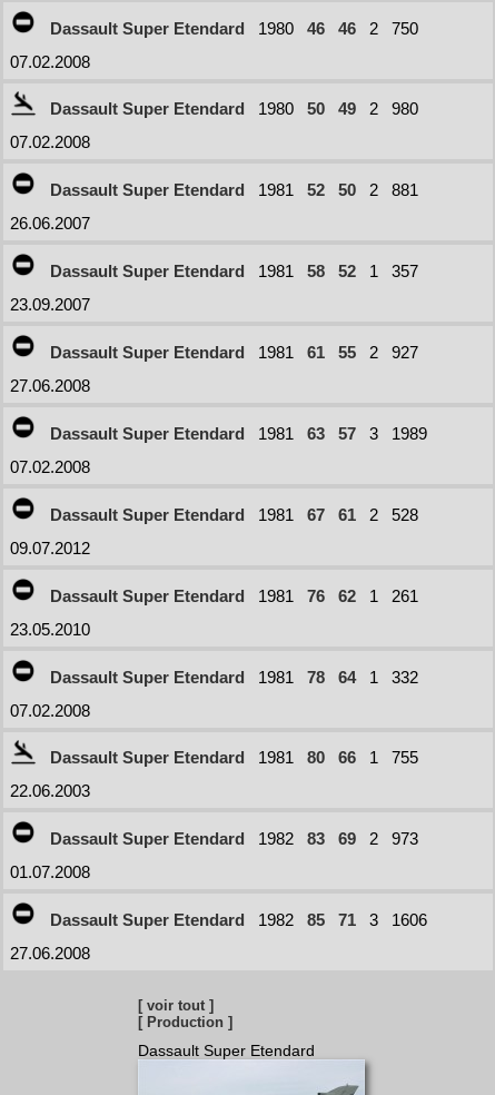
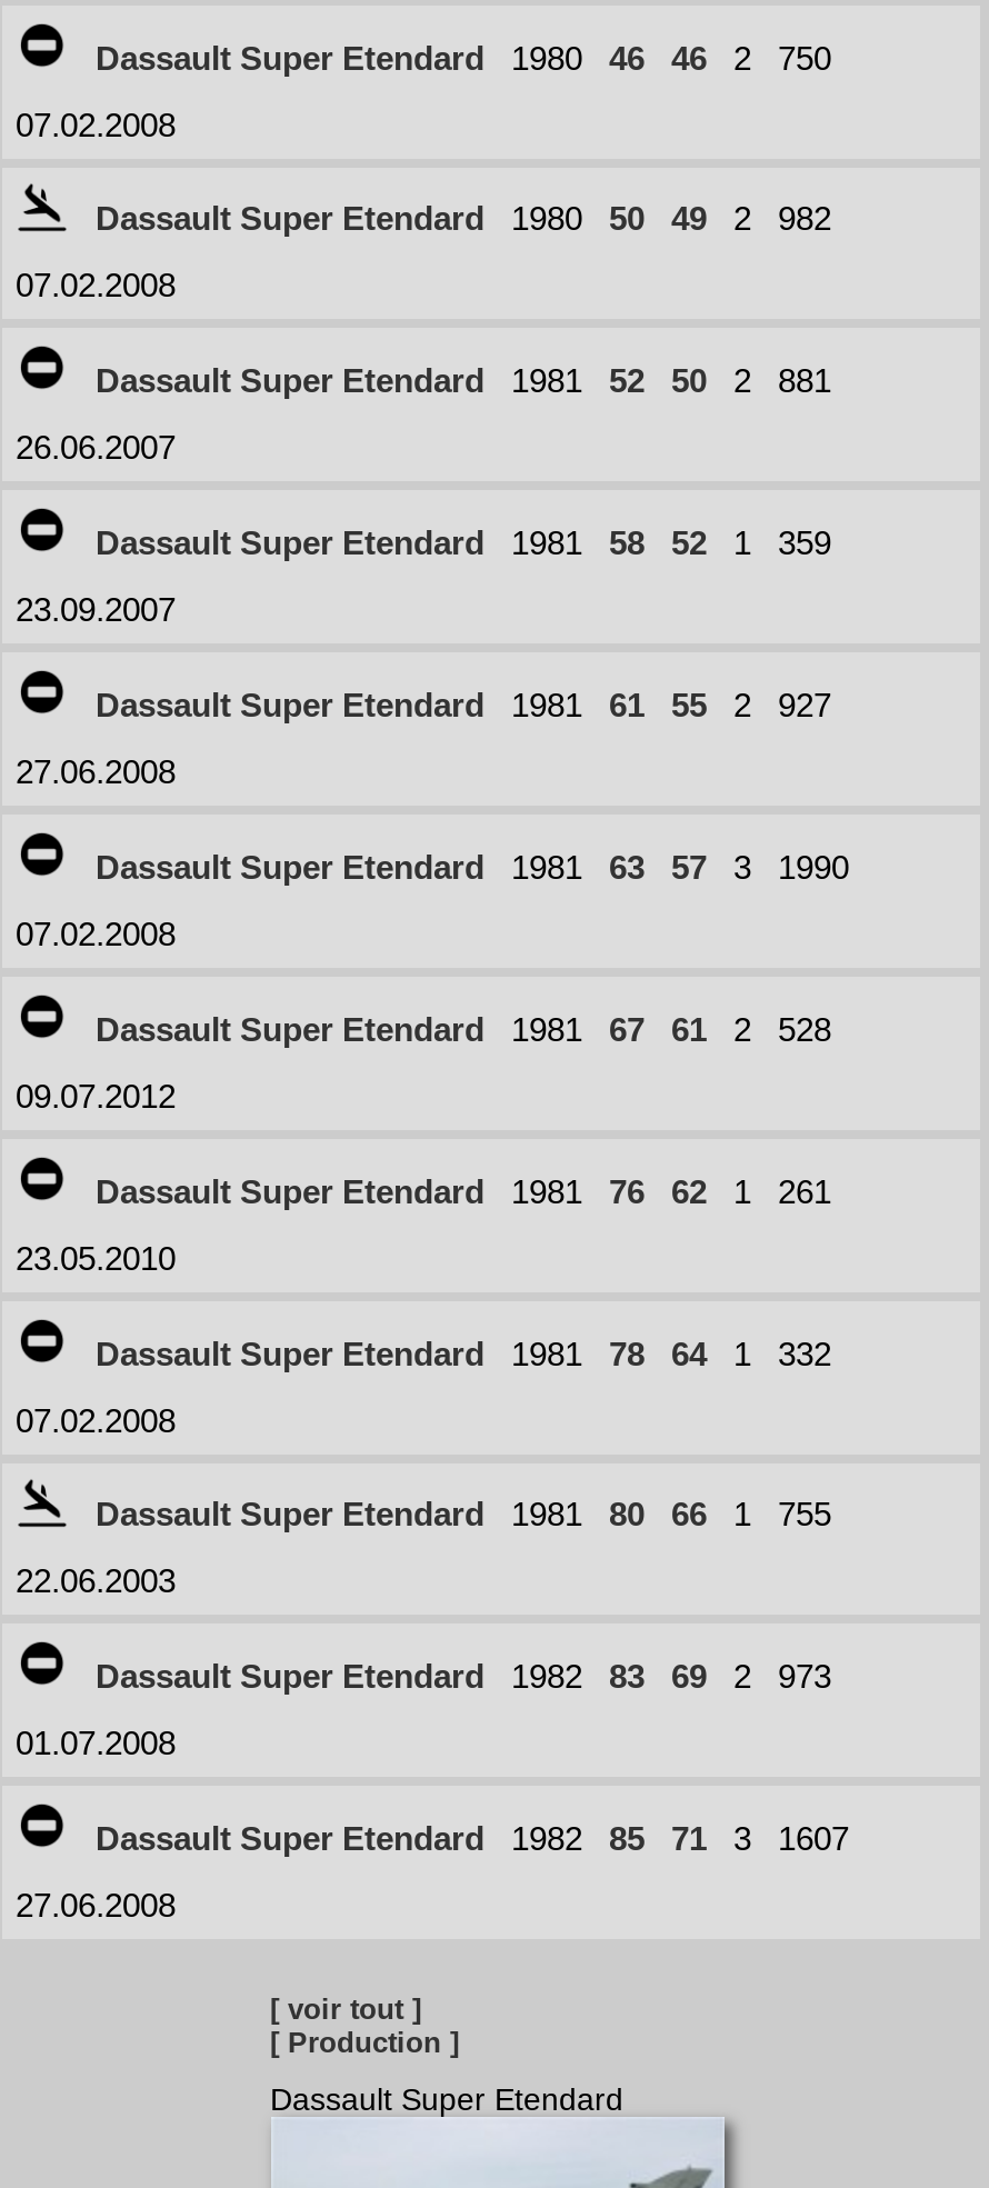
[50,99,418,118] Dassault Super Etendard 1980 50 49 2 980 -> [96,199,831,237] Dassault Super Etendard 1980 50 49 2 982
[50,262,418,280] Dassault Super Etendard 1981 58 52 1 357 -> [96,523,831,561] Dassault Super Etendard 1981 58 52 1 359
[50,424,427,443] Dassault Super Etendard 1981 63 57 3 1989 -> [96,848,849,886] Dassault Super Etendard 1981 63 57 3 1990
[50,910,427,929] Dassault Super Etendard 1982 85 71 3 1606 -> [96,1819,849,1857] Dassault Super Etendard 1982 85 71 3 1607

